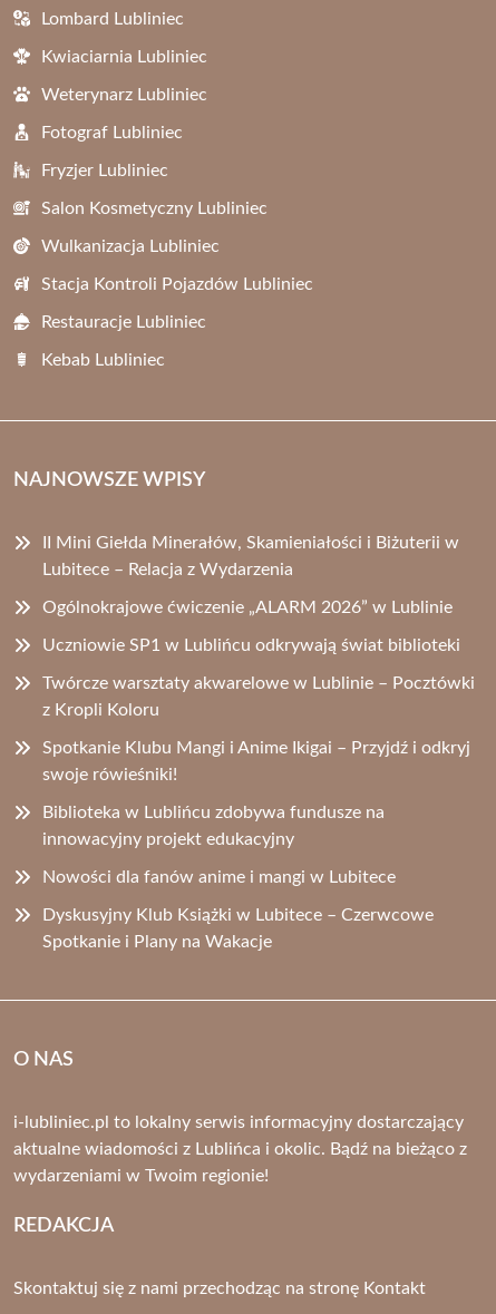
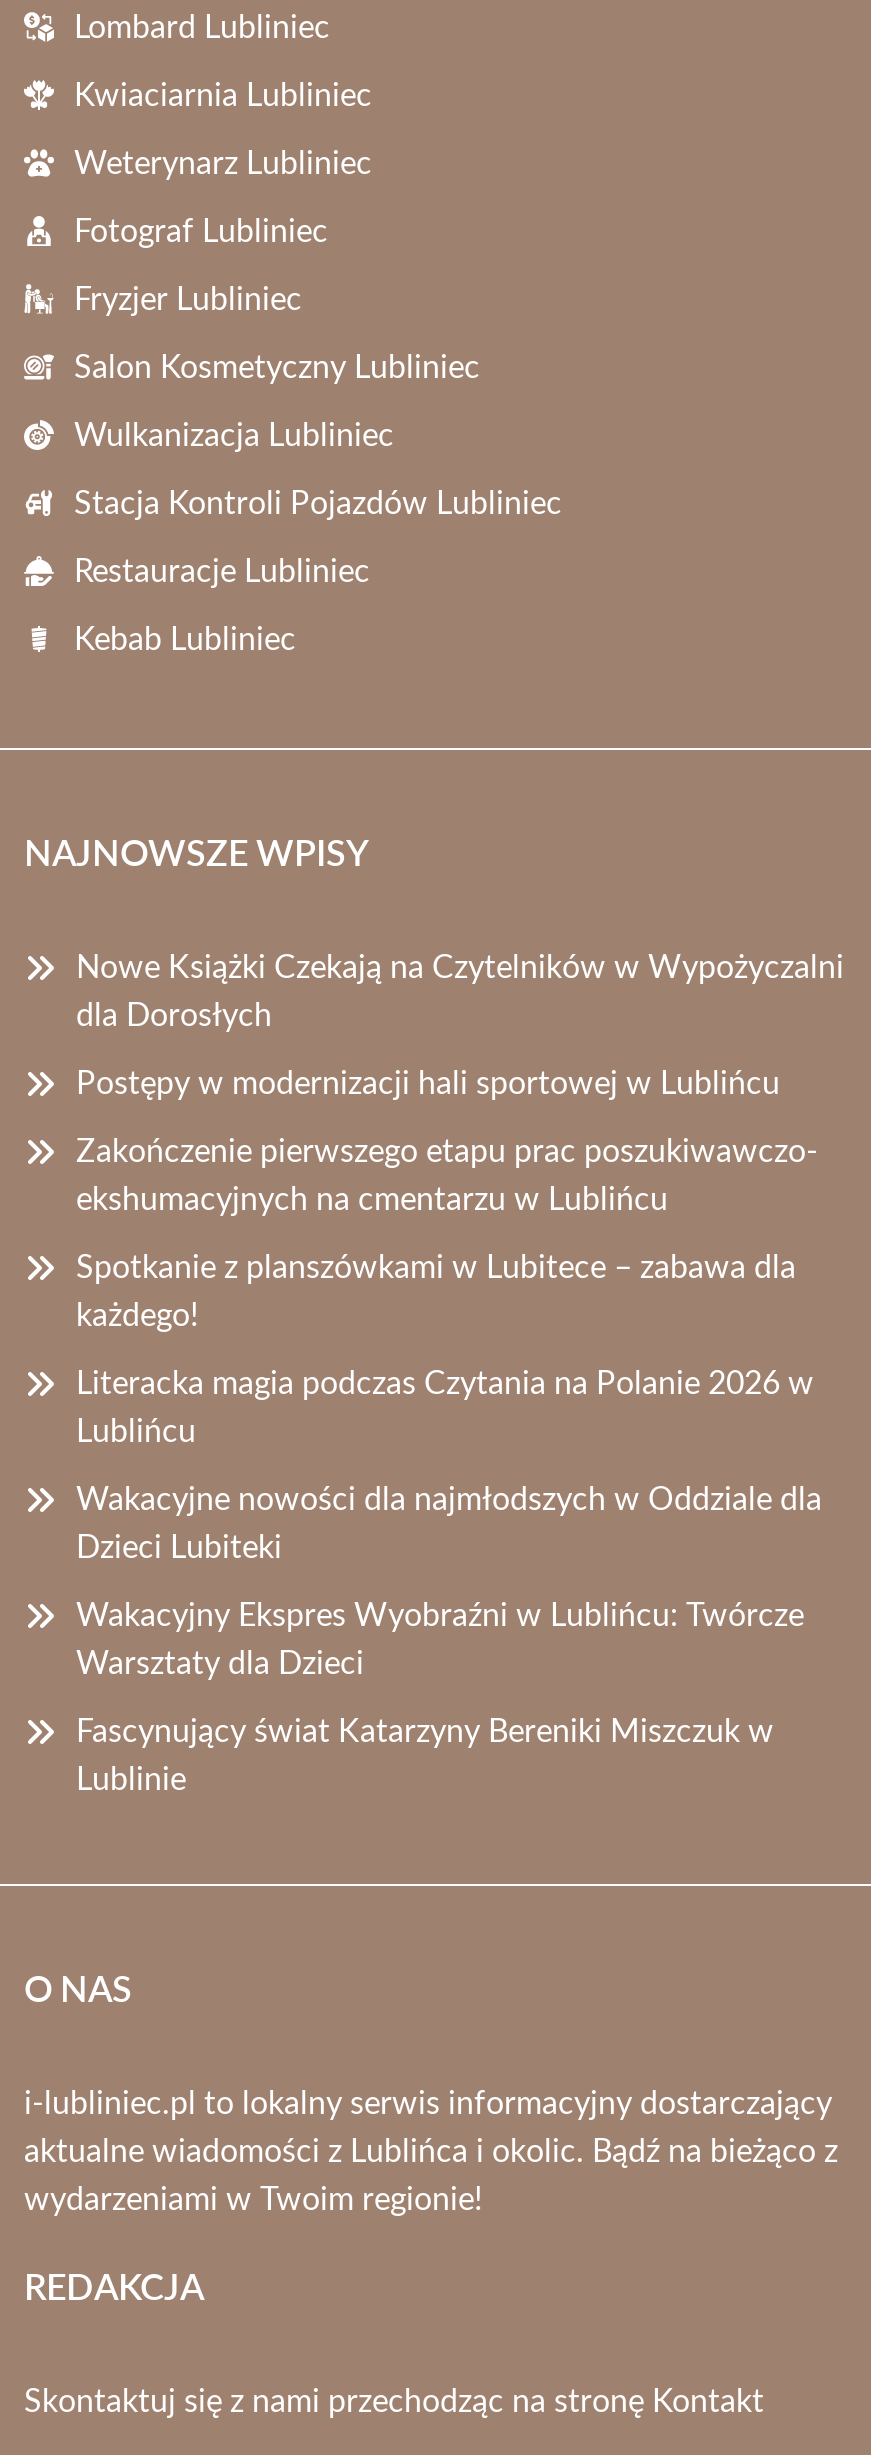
[42,534,475,951] II Mini Giełda Minerałów, Skamieniałości i Biżuterii w | Lubitece – Relacja z Wydarzenia | Ogólnokrajowe ćwiczenie „ALARM 2026” w Lublinie | Uczniowie SP1 w Lublińcu odkrywają świat biblioteki | Twórcze warsztaty akwarelowe w Lublinie – Pocztówki | z Kropli Koloru | Spotkanie Klubu Mangi i Anime Ikigai – Przyjdź i odkryj | swoje rówieśniki! | Biblioteka w Lublińcu zdobywa fundusze na | innowacyjny projekt edukacyjny | Nowości dla fanów anime i mangi w Lubitece | Dyskusyjny Klub Książki w Lubitece – Czerwcowe | Spotkanie i Plany na Wakacje -> [76,952,844,1796] Nowe Książki Czekają na Czytelników w Wypożyczalni | dla Dorosłych | Postępy w modernizacji hali sportowej w Lublińcu | Zakończenie pierwszego etapu prac poszukiwawczo- | ekshumacyjnych na cmentarzu w Lublińcu | Spotkanie z planszówkami w Lubitece – zabawa dla | każdego! | Literacka magia podczas Czytania na Polanie 2026 w | Lublińcu | Wakacyjne nowości dla najmłodszych w Oddziale dla | Dzieci Lubiteki | Wakacyjny Ekspres Wyobraźni w Lublińcu: Twórcze | Warsztaty dla Dzieci | Fascynujący świat Katarzyny Bereniki Miszczuk w | Lublinie

